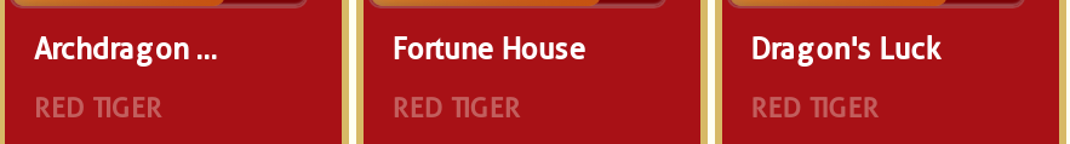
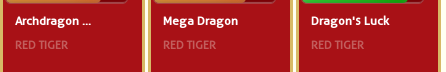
[392,31,586,67] Fortune House -> [163,13,238,28] Mega Dragon

